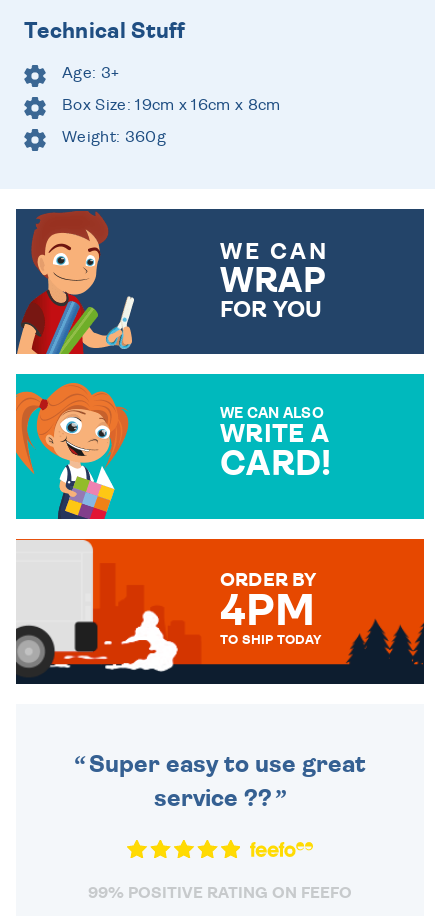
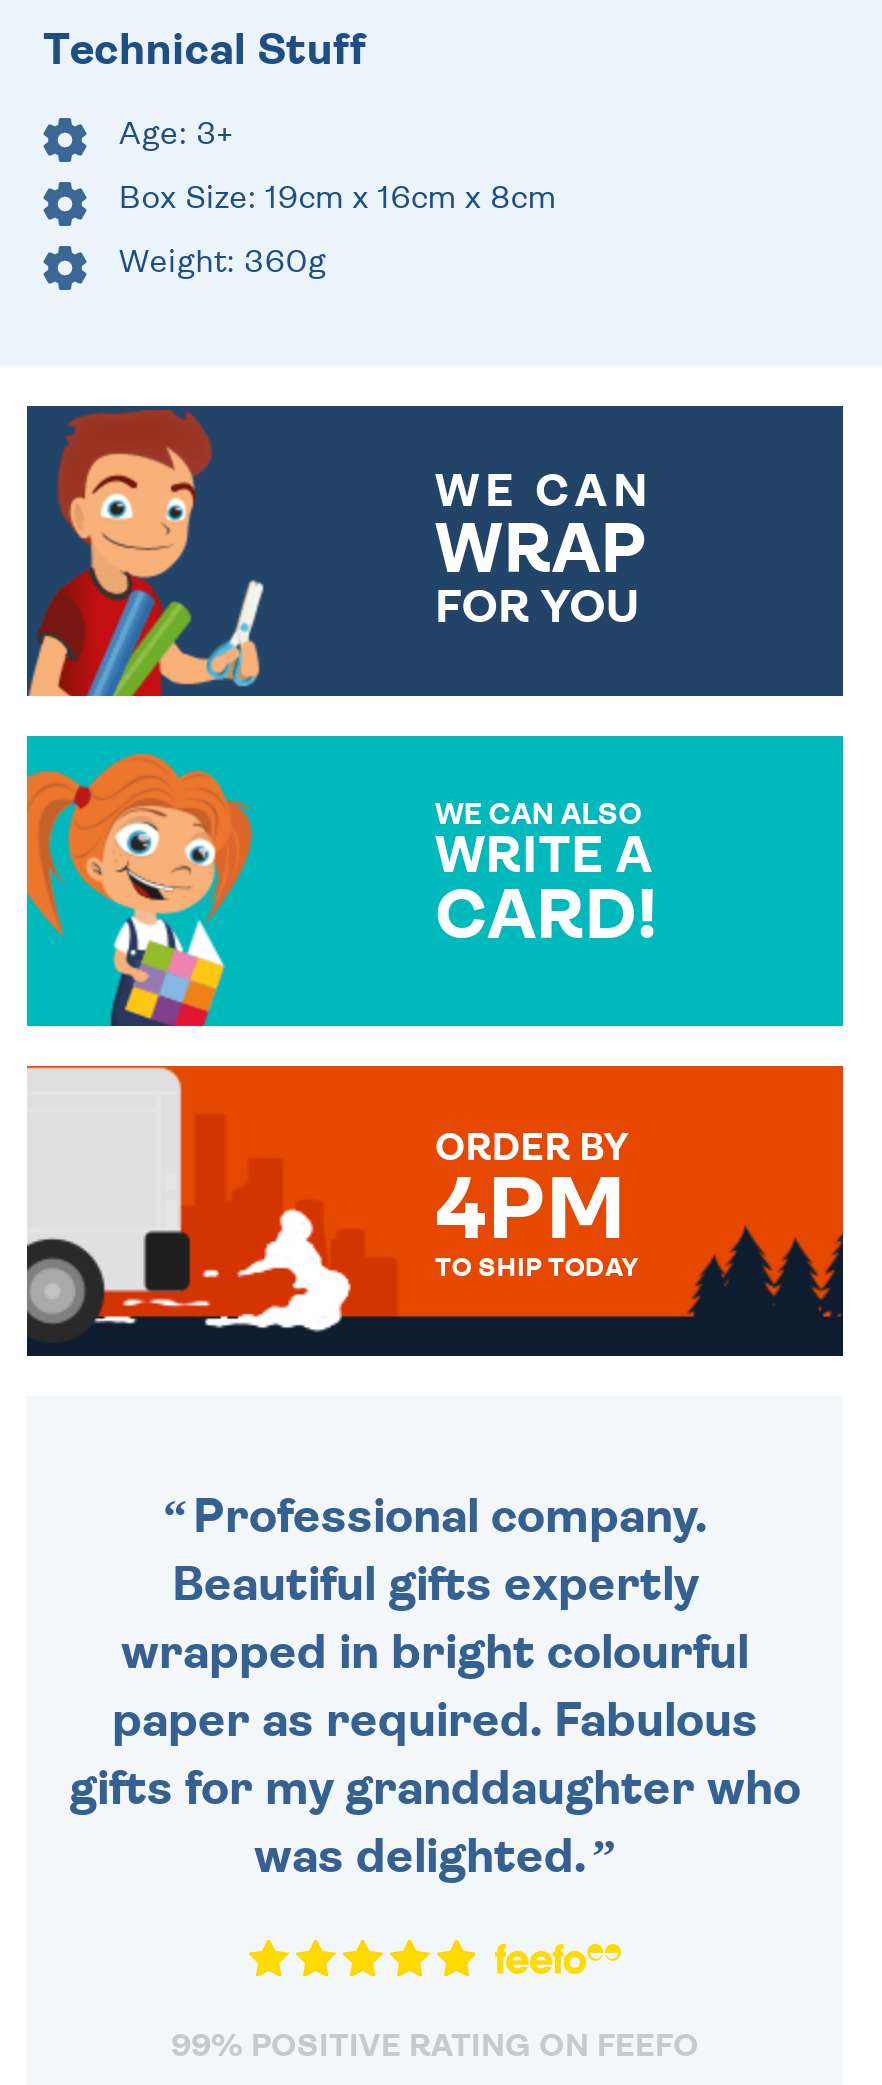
[89,753,366,811] Super easy to use great | service ?? -> [69,1494,801,1882] Professional company. | Beautiful gifts expertly | wrapped in bright colourful | paper as required. Fabulous | gifts for my granddaughter who | was delighted.

